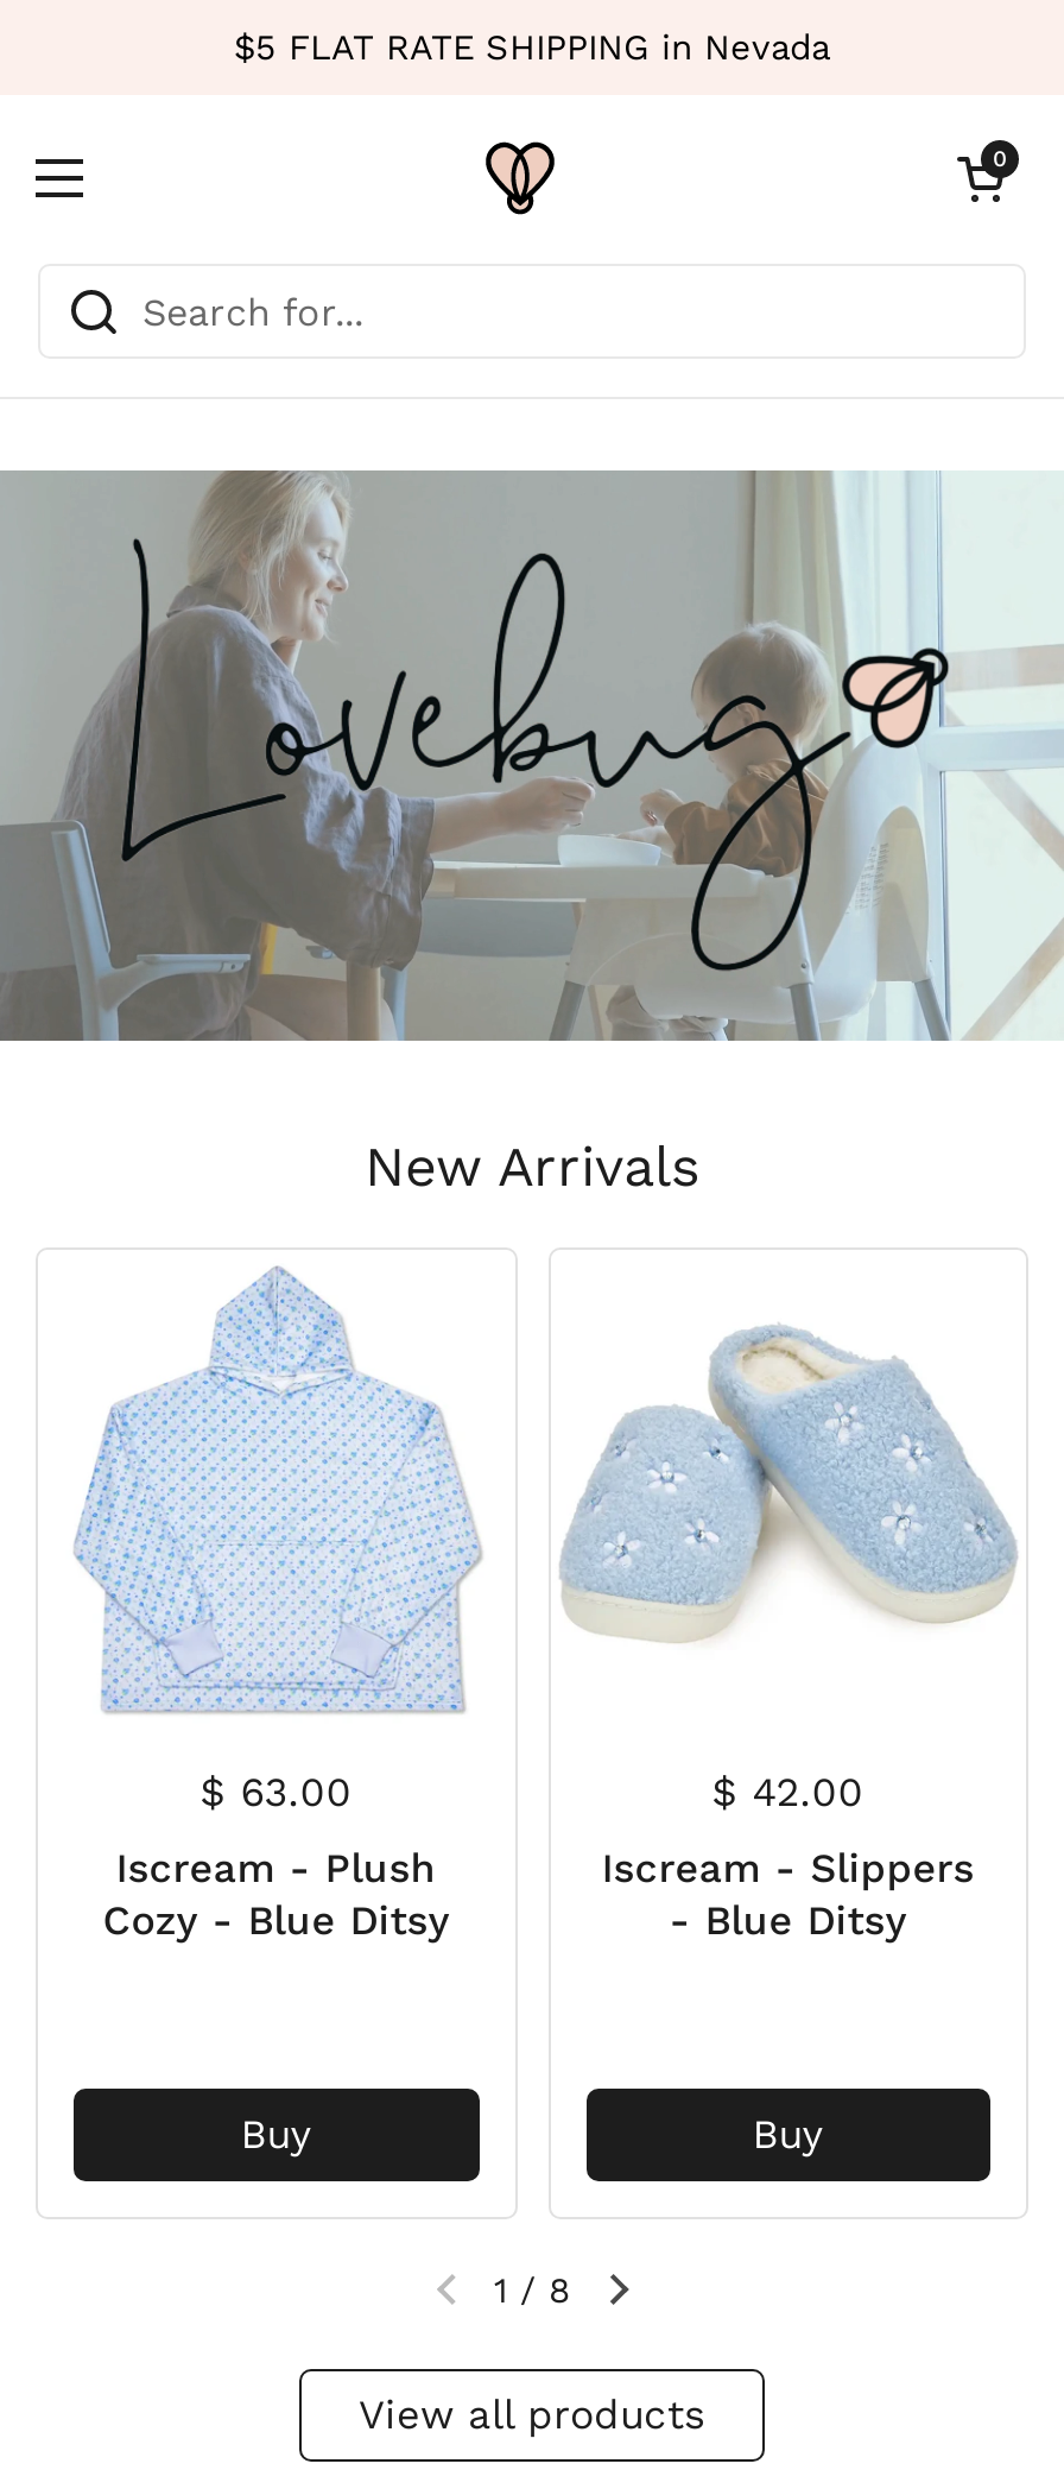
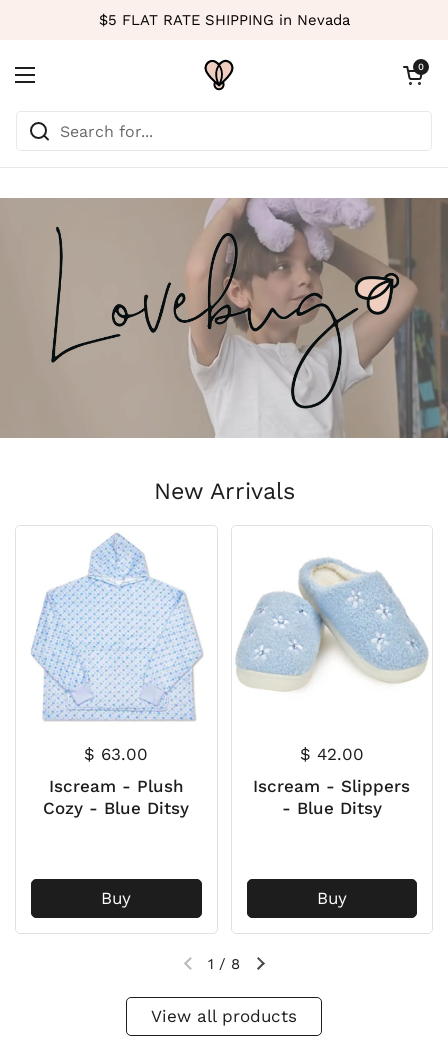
[7,470,1057,1041] [image] -> [3,197,445,439] [image]

